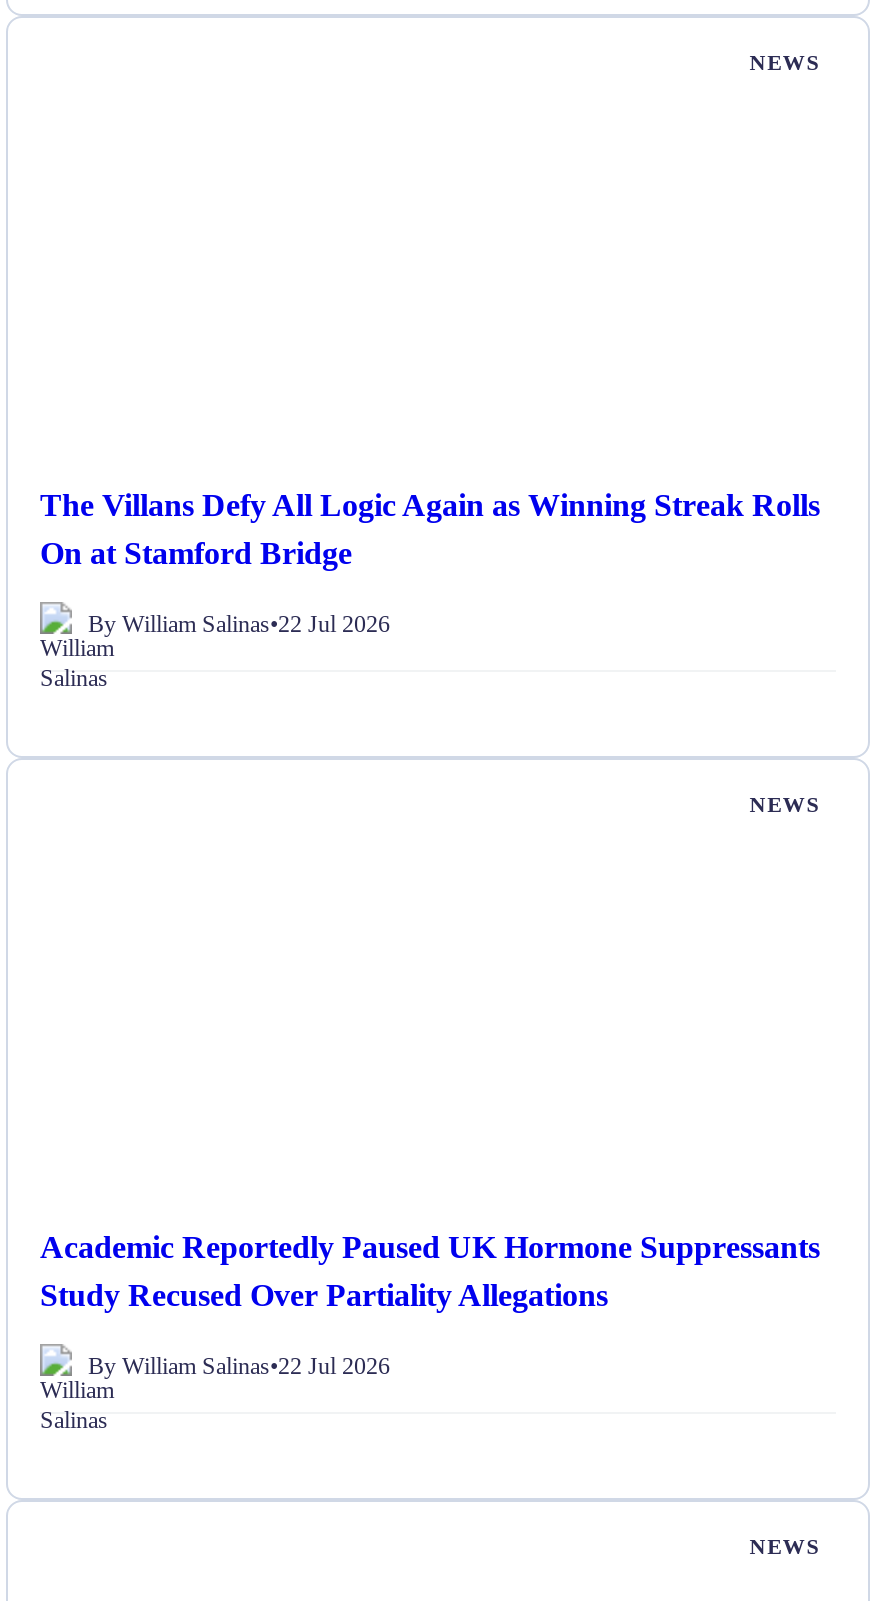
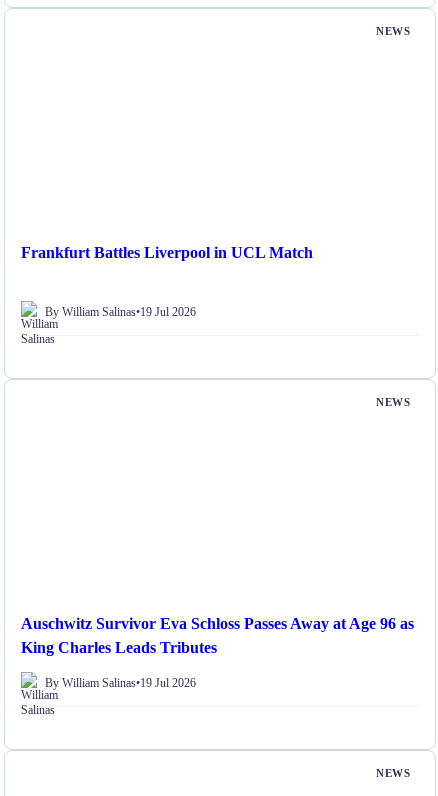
[40,488,820,570] The Villans Defy All Logic Again as Winning Streak Rolls | On at Stamford Bridge -> [21,244,313,261] Frankfurt Battles Liverpool in UCL Match
[88,611,390,639] By William Salinas•22 Jul 2026 -> [45,305,196,319] By William Salinas•19 Jul 2026
[40,1230,820,1312] Academic Reportedly Paused UK Hormone Suppressants | Study Recused Over Partiality Allegations -> [21,615,414,656] Auschwitz Survivor Eva Schloss Passes Away at Age 96 as | King Charles Leads Tributes
[88,1353,390,1381] By William Salinas•22 Jul 2026 -> [45,676,196,690] By William Salinas•19 Jul 2026

